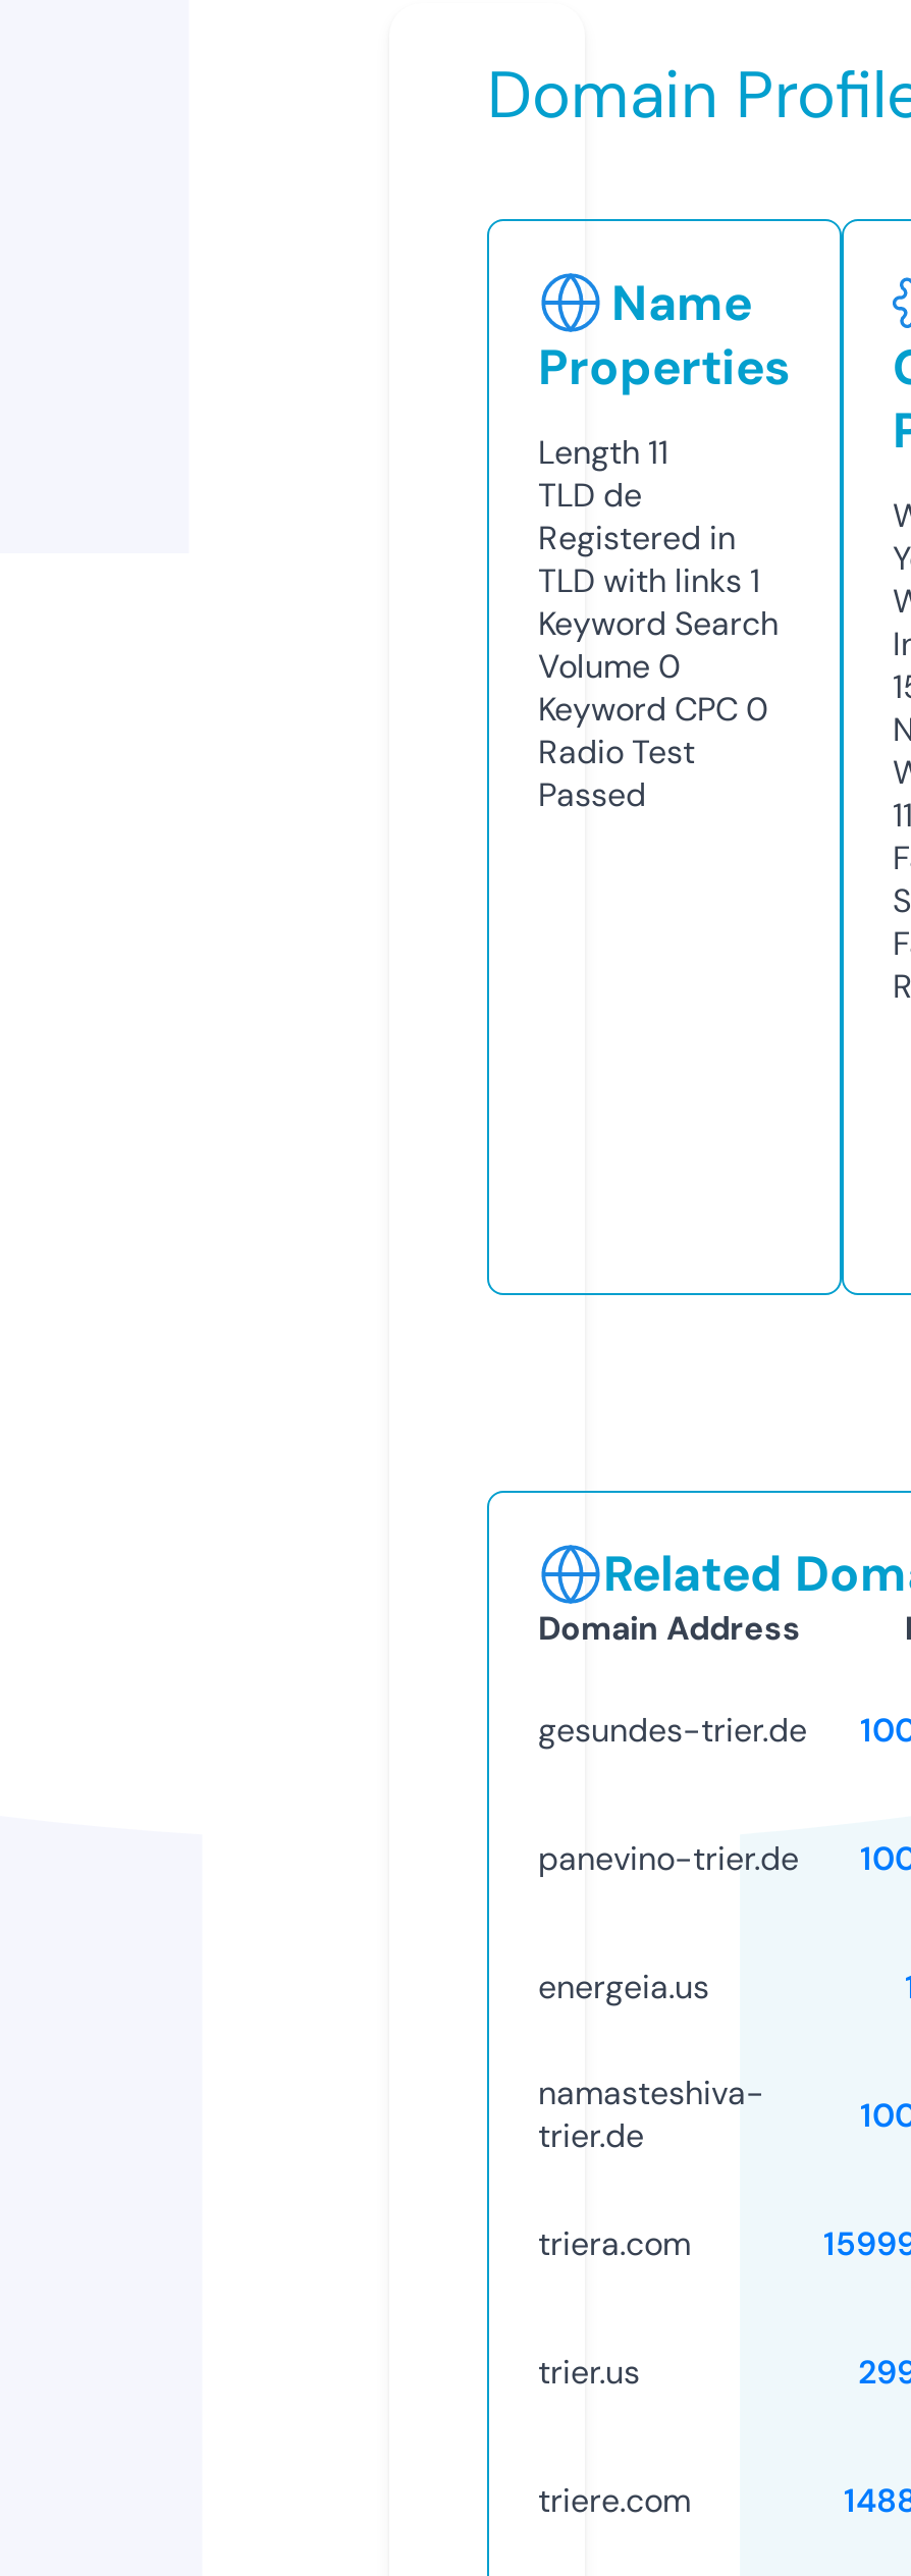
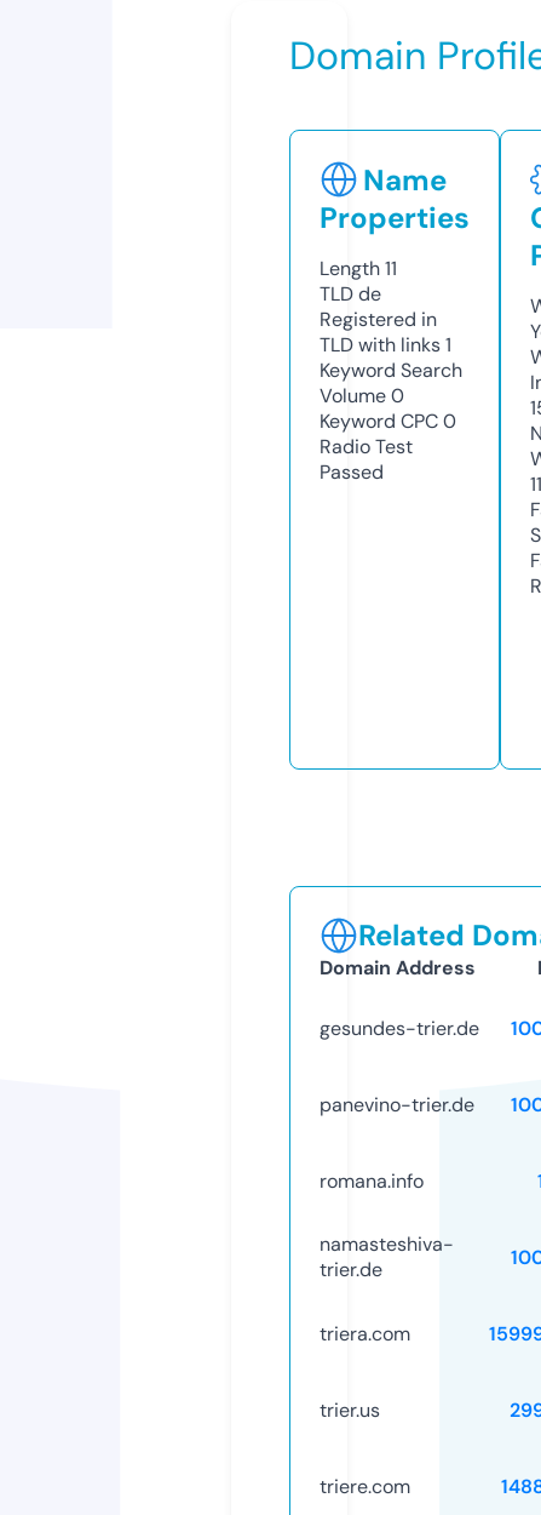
[538,1965,709,2008] energeia.us -> [320,1168,424,1194] romana.info

